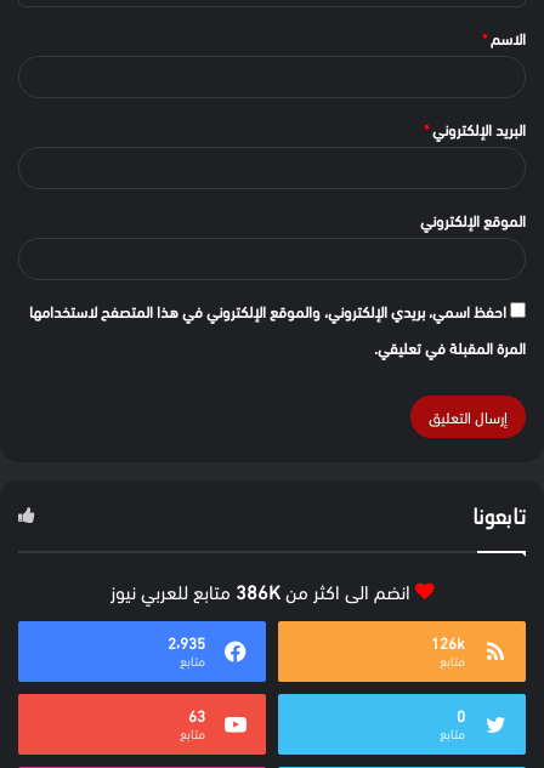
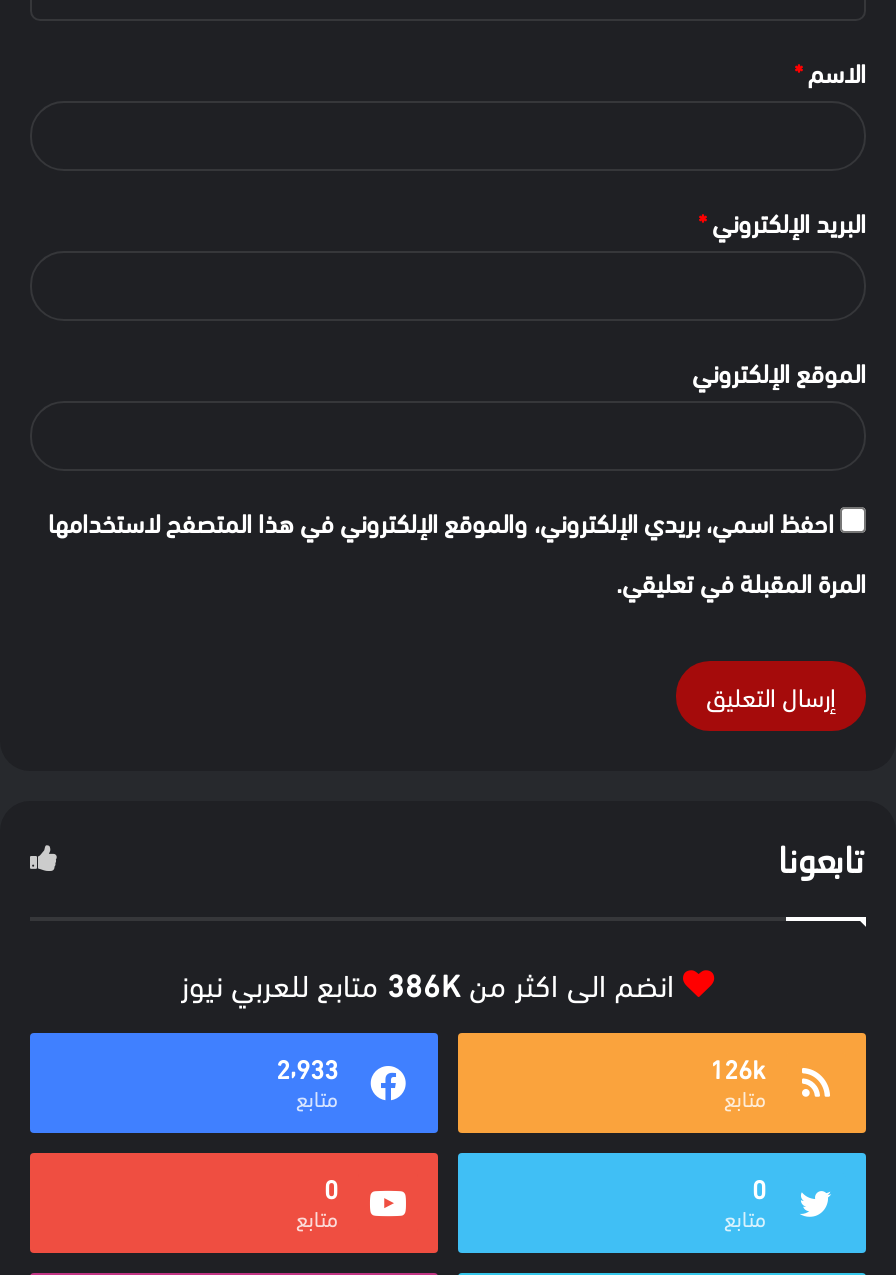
[168,630,205,654] 2٬935 -> [276,1047,338,1087] 2٬933
[188,702,205,727] 63 -> [324,1167,338,1207] 0

